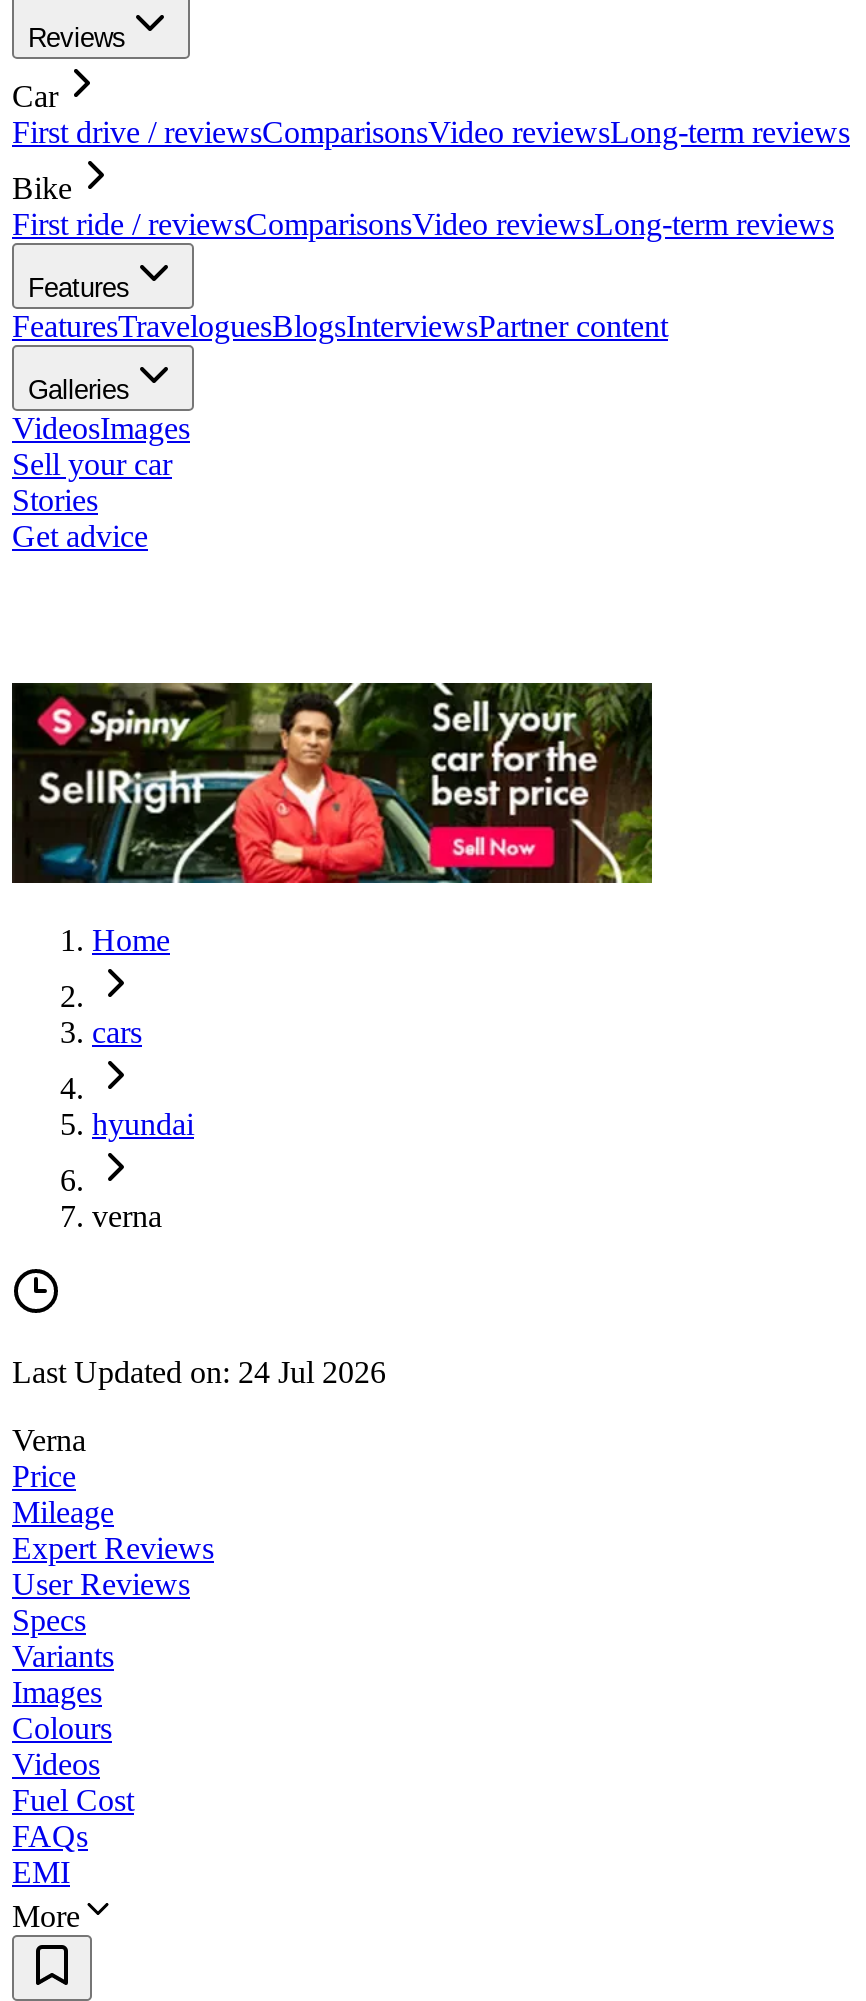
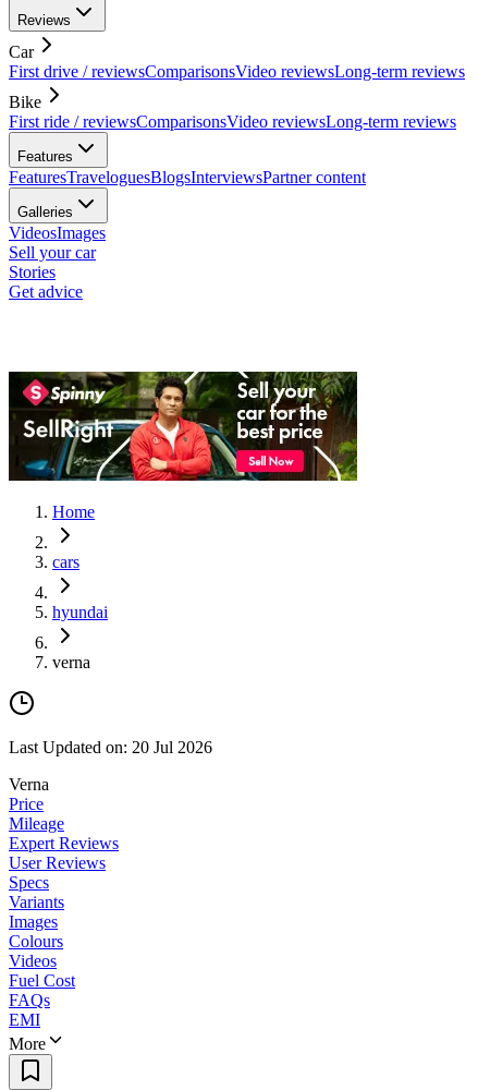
[12,1355,386,1389] Last Updated on: 24 Jul 2026 -> [9,738,212,756] Last Updated on: 20 Jul 2026

